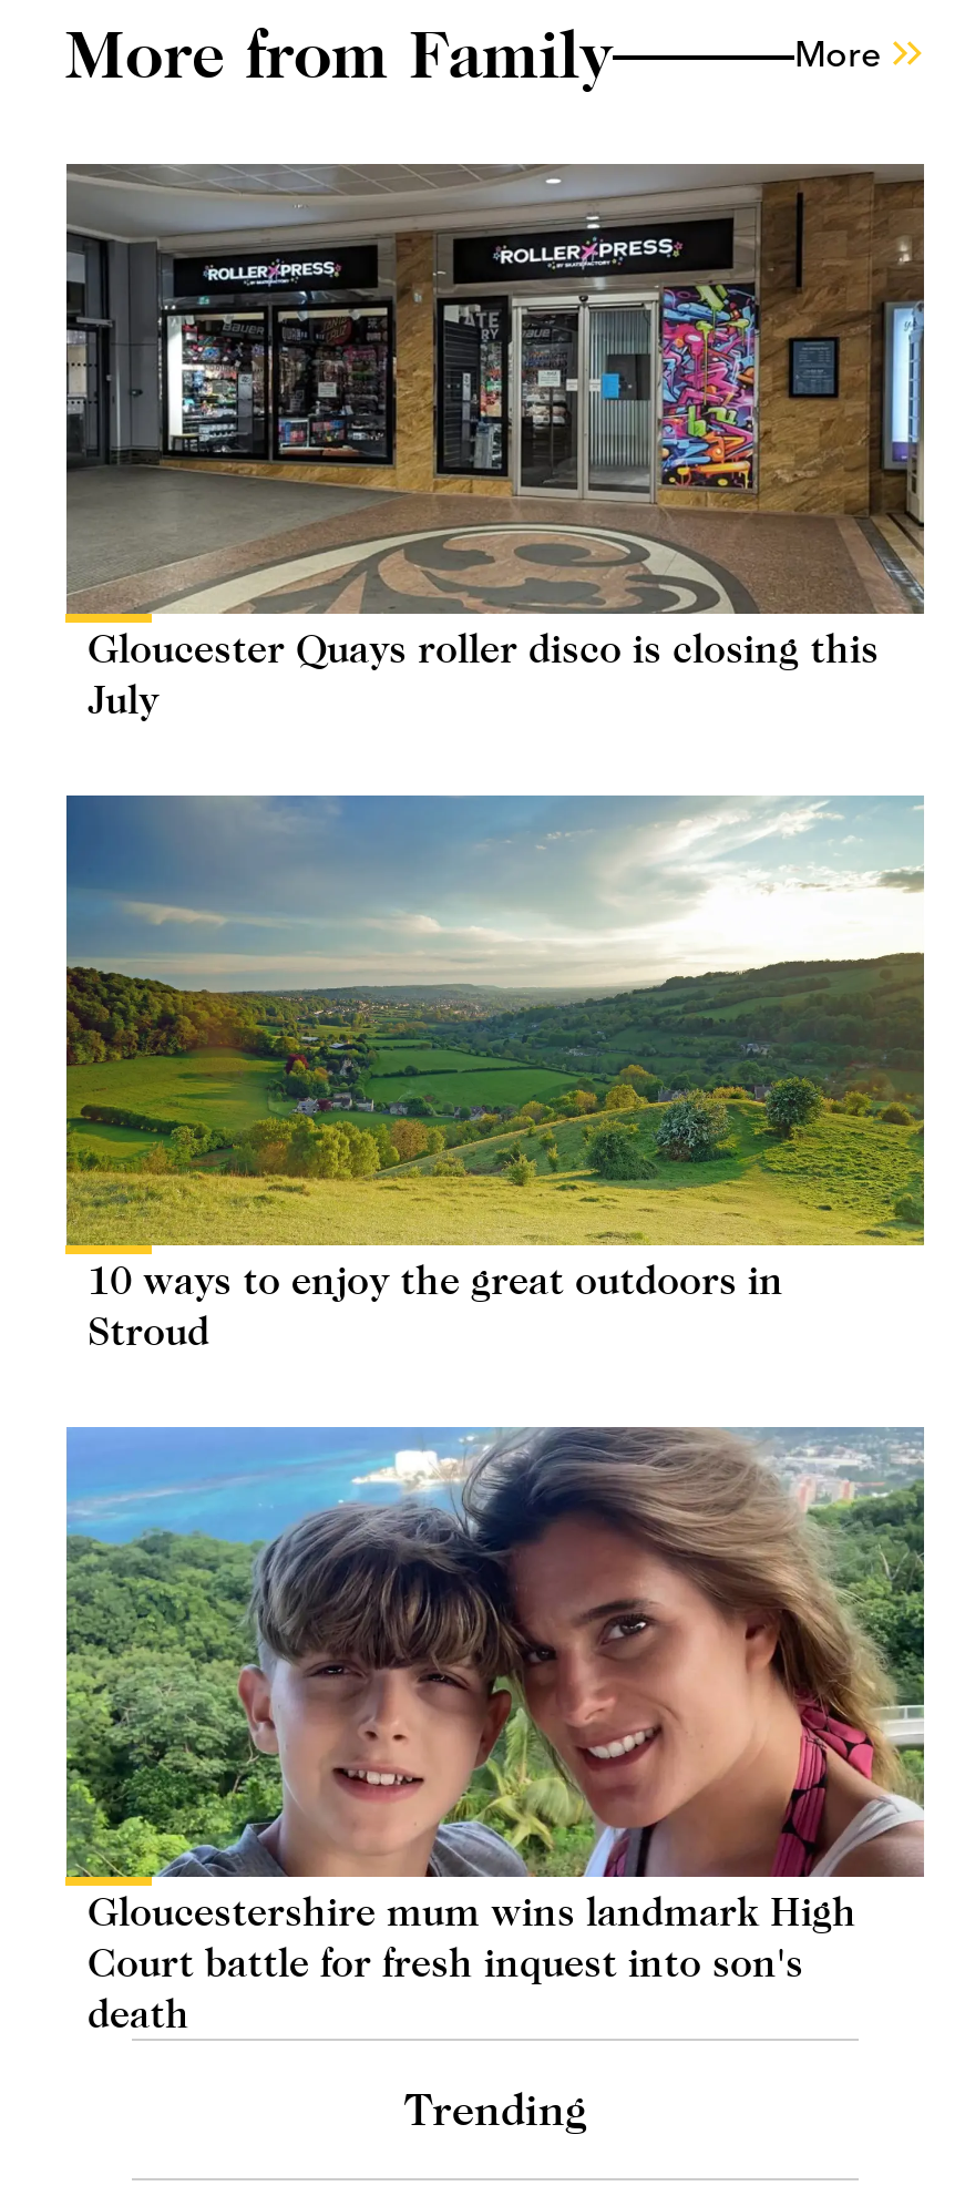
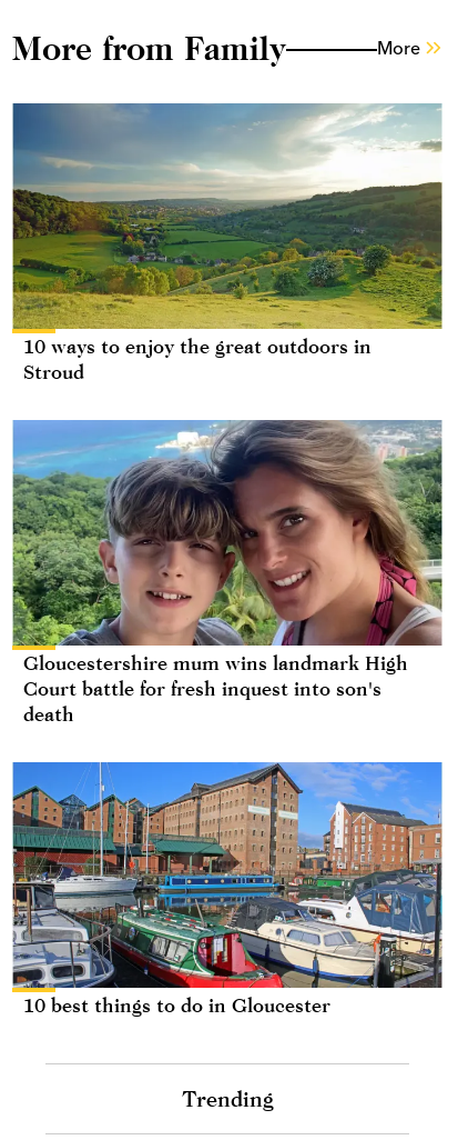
[65,162,927,722] [image] | Gloucester Quays roller disco is closing this | July -> none
moved [63,793,927,2036] -> [11,102,444,725]: [image] | 10 ways to enjoy the great outdoors in | Stroud | Gloucestershire mum wins landmark High | Court battle for fresh inquest into son's | death
none -> [12,761,444,1017] [image] | 10 best things to do in Gloucester

